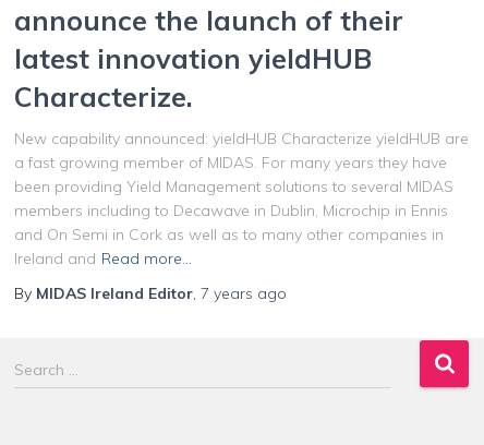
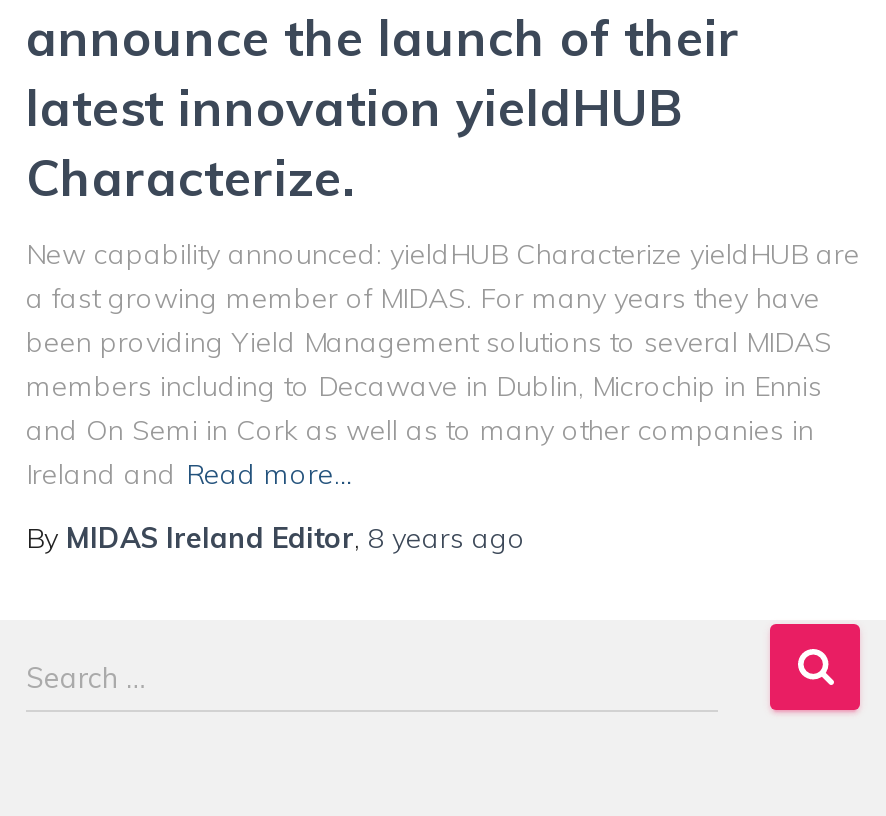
[14,283,287,303] By MIDAS Ireland Editor, 7 years ago -> [26,520,526,556] By MIDAS Ireland Editor, 8 years ago

